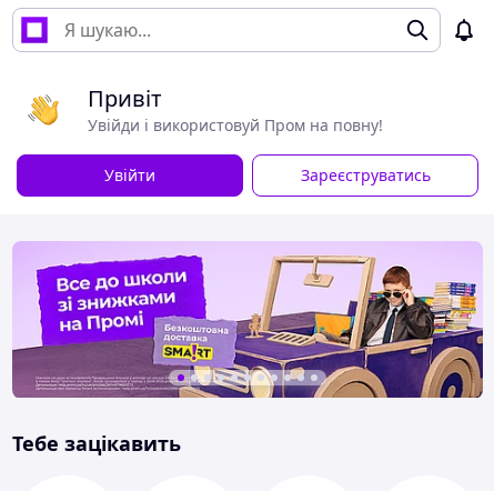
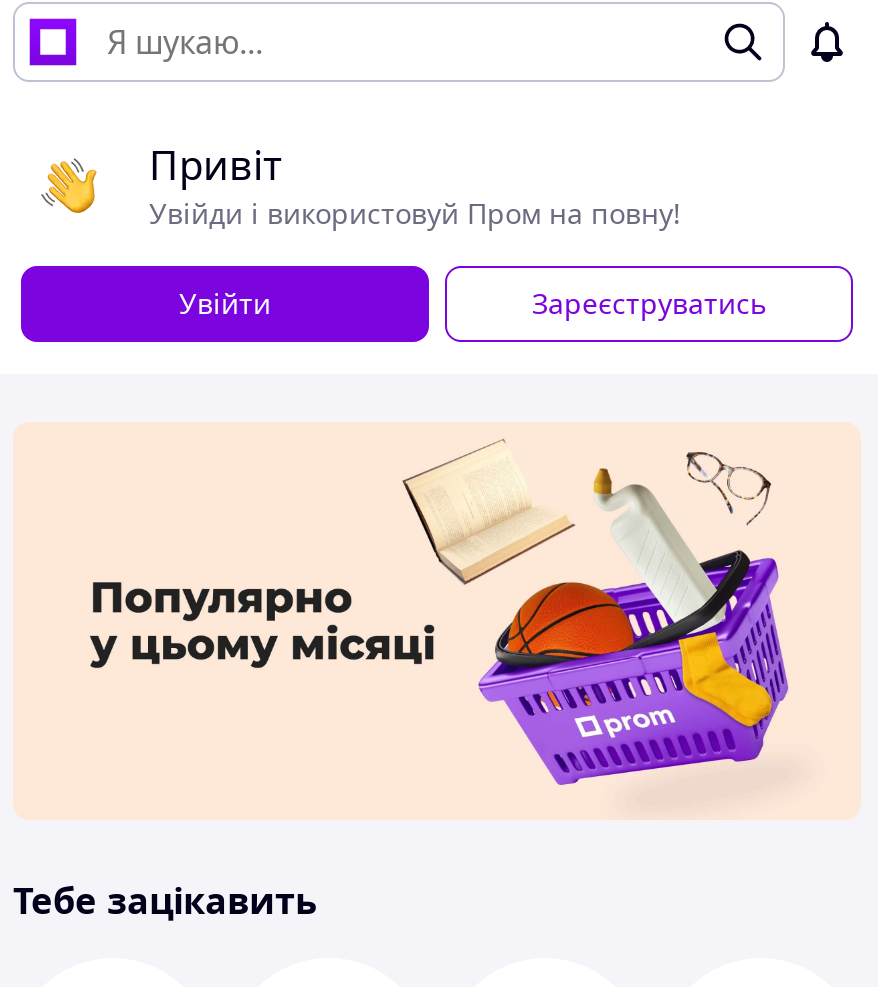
[11,241,484,399] [image] -> [15,424,859,818] [image]

